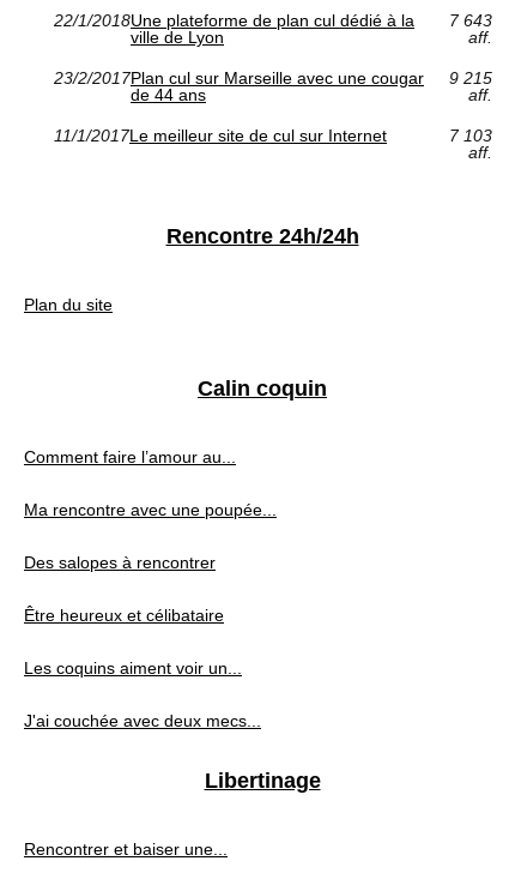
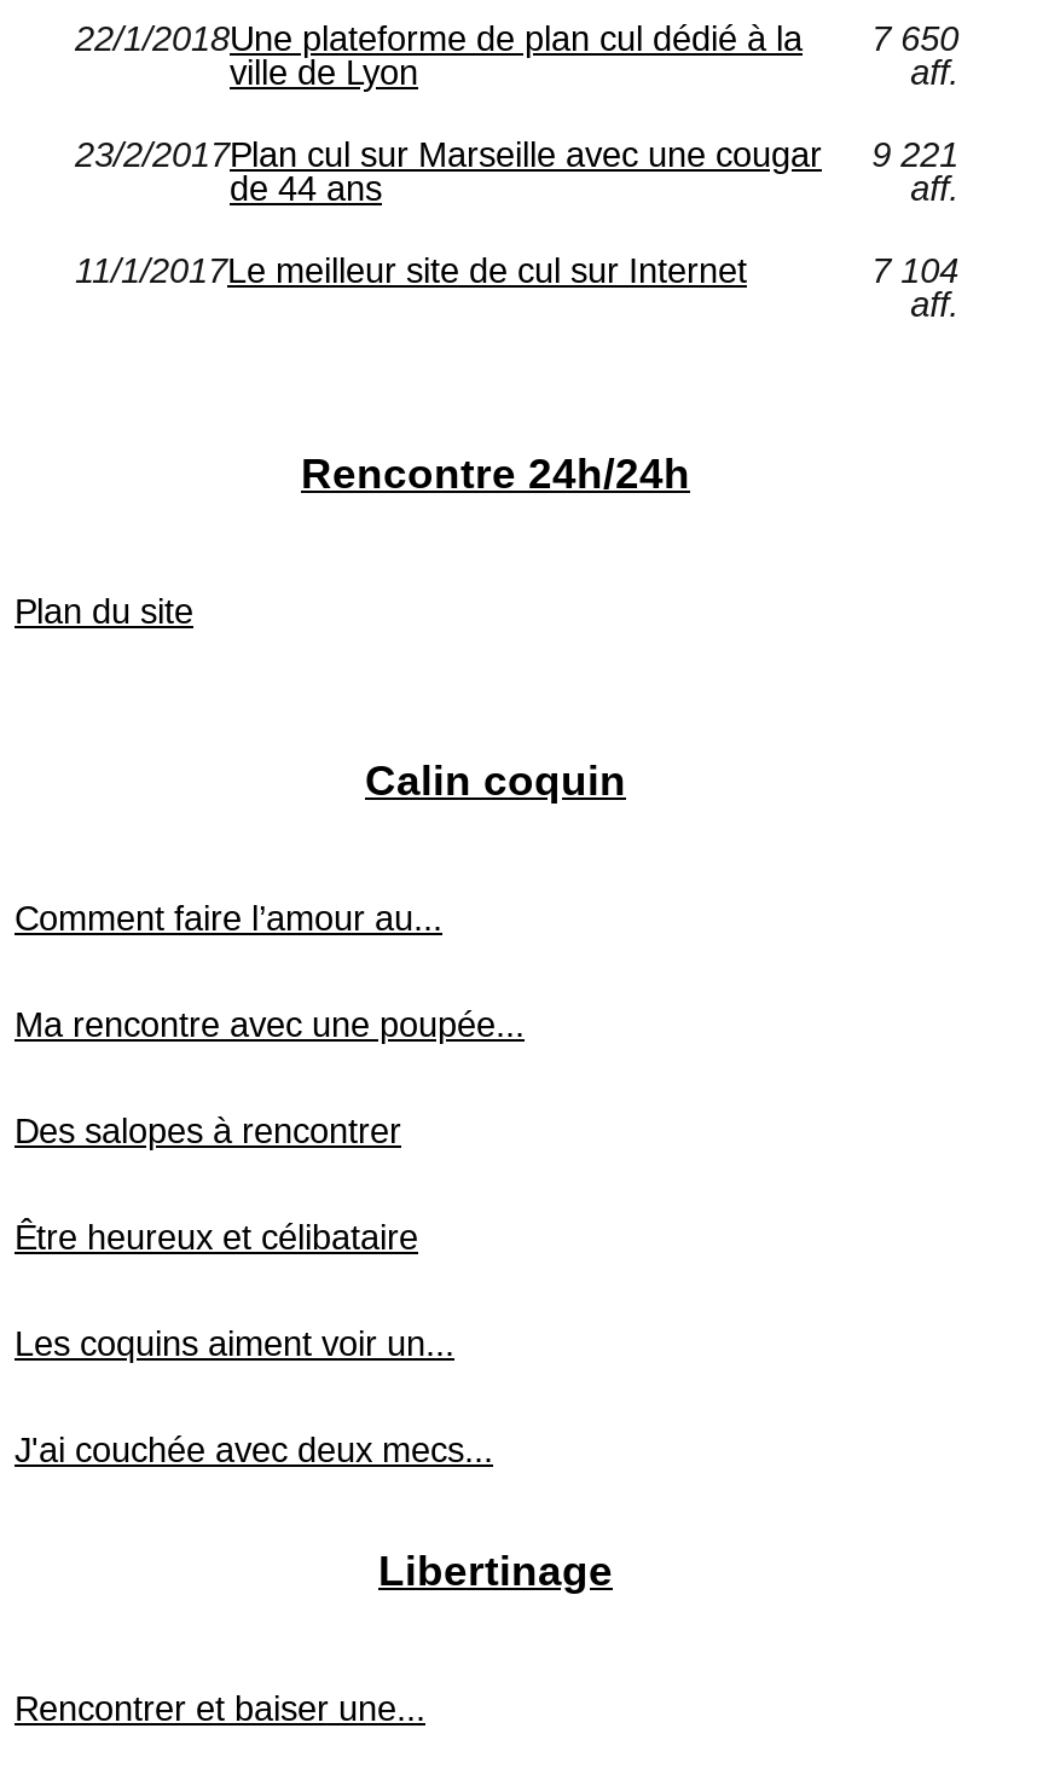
[54,10,492,29] 22/1/2018Une plateforme de plan cul dédié à la 7 643 -> [75,18,959,57] 22/1/2018Une plateforme de plan cul dédié à la 7 650
[54,68,492,87] 23/2/2017Plan cul sur Marseille avec une cougar 9 215 -> [75,134,959,173] 23/2/2017Plan cul sur Marseille avec une cougar 9 221
[449,125,492,145] 7 103 -> [872,250,959,289] 7 104

